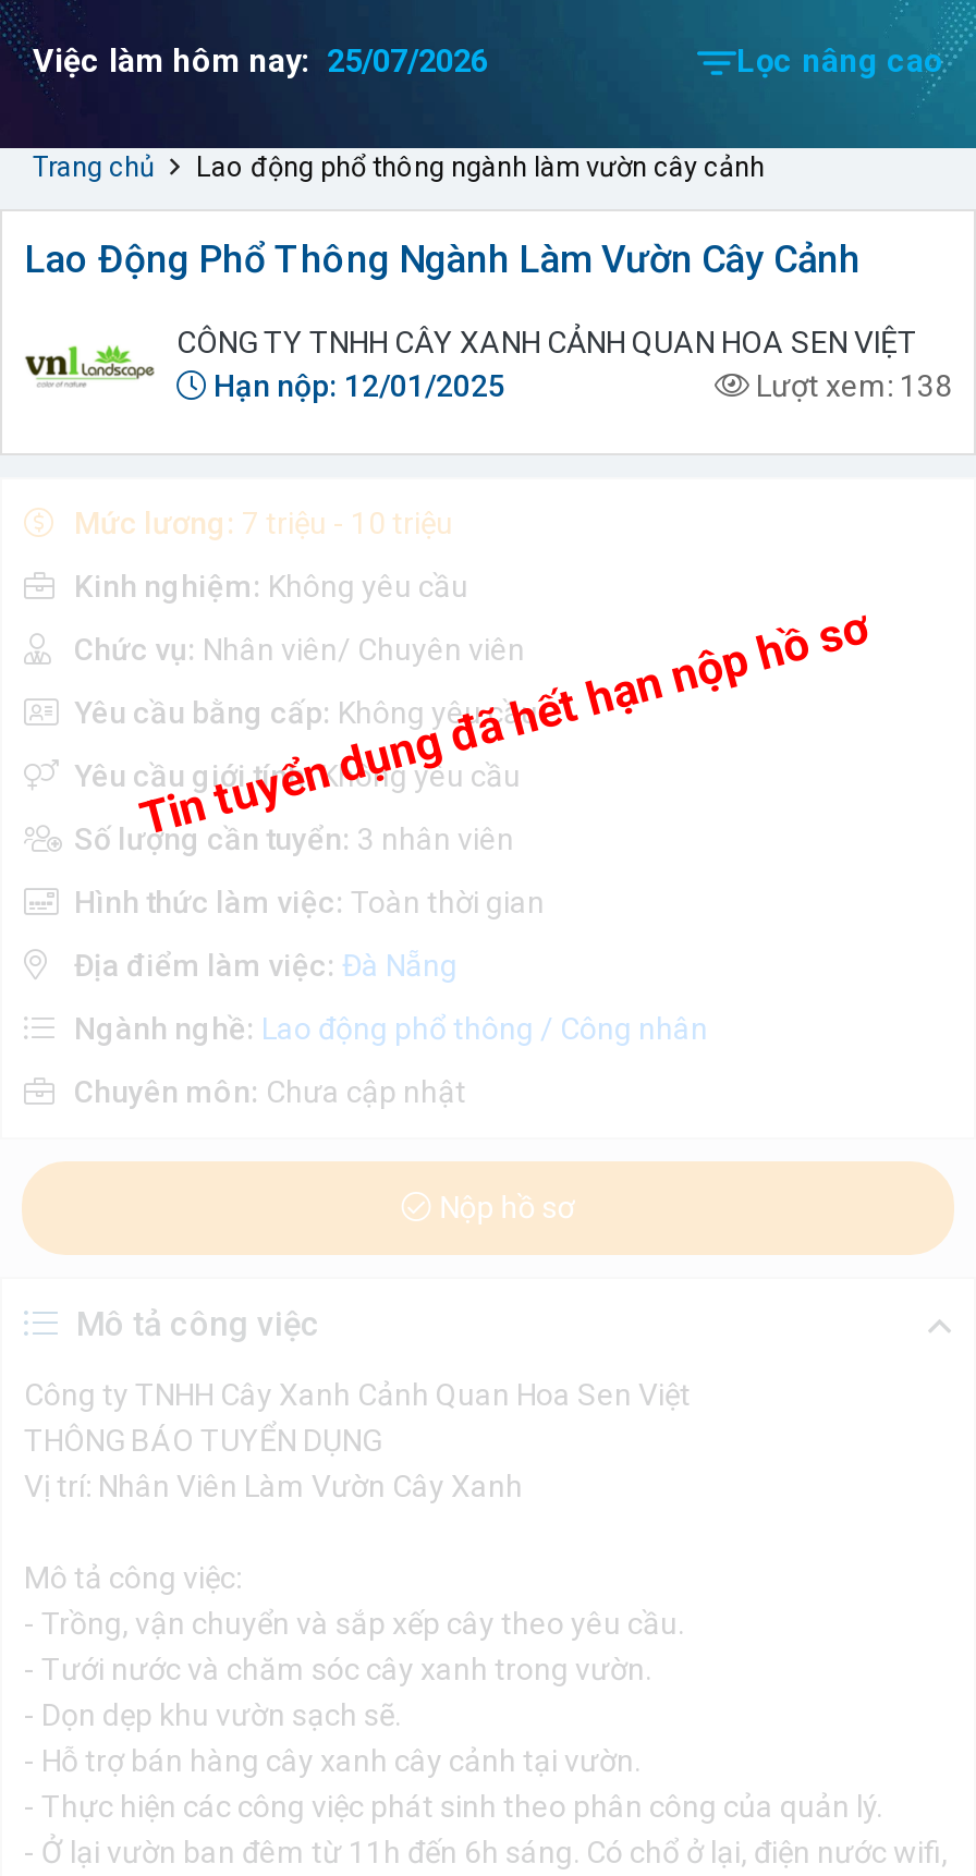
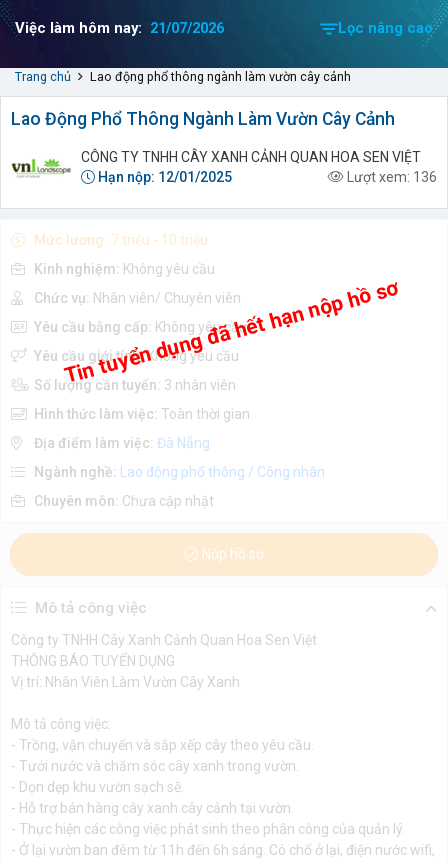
[33,41,488,81] Việc làm hôm nay: 25/07/2026 -> [15,19,224,37] Việc làm hôm nay: 21/07/2026
[756,367,952,402] Lượt xem: 138 -> [347,168,437,184] Lượt xem: 136

